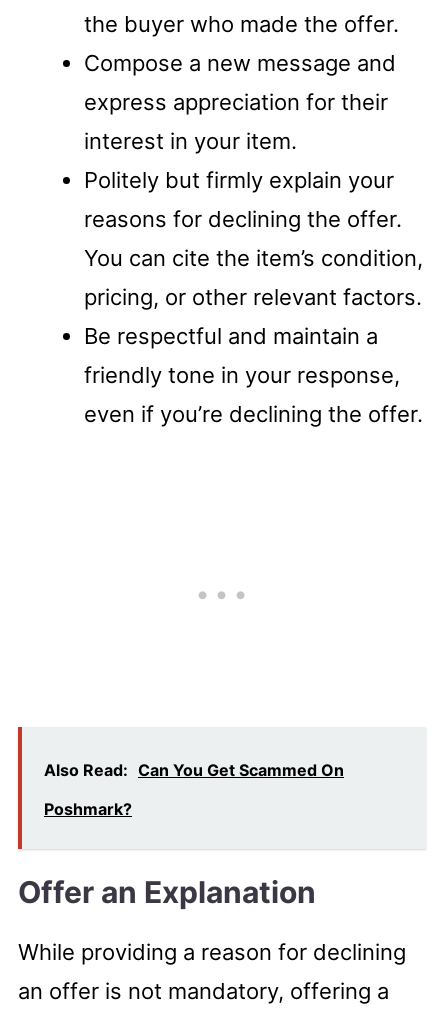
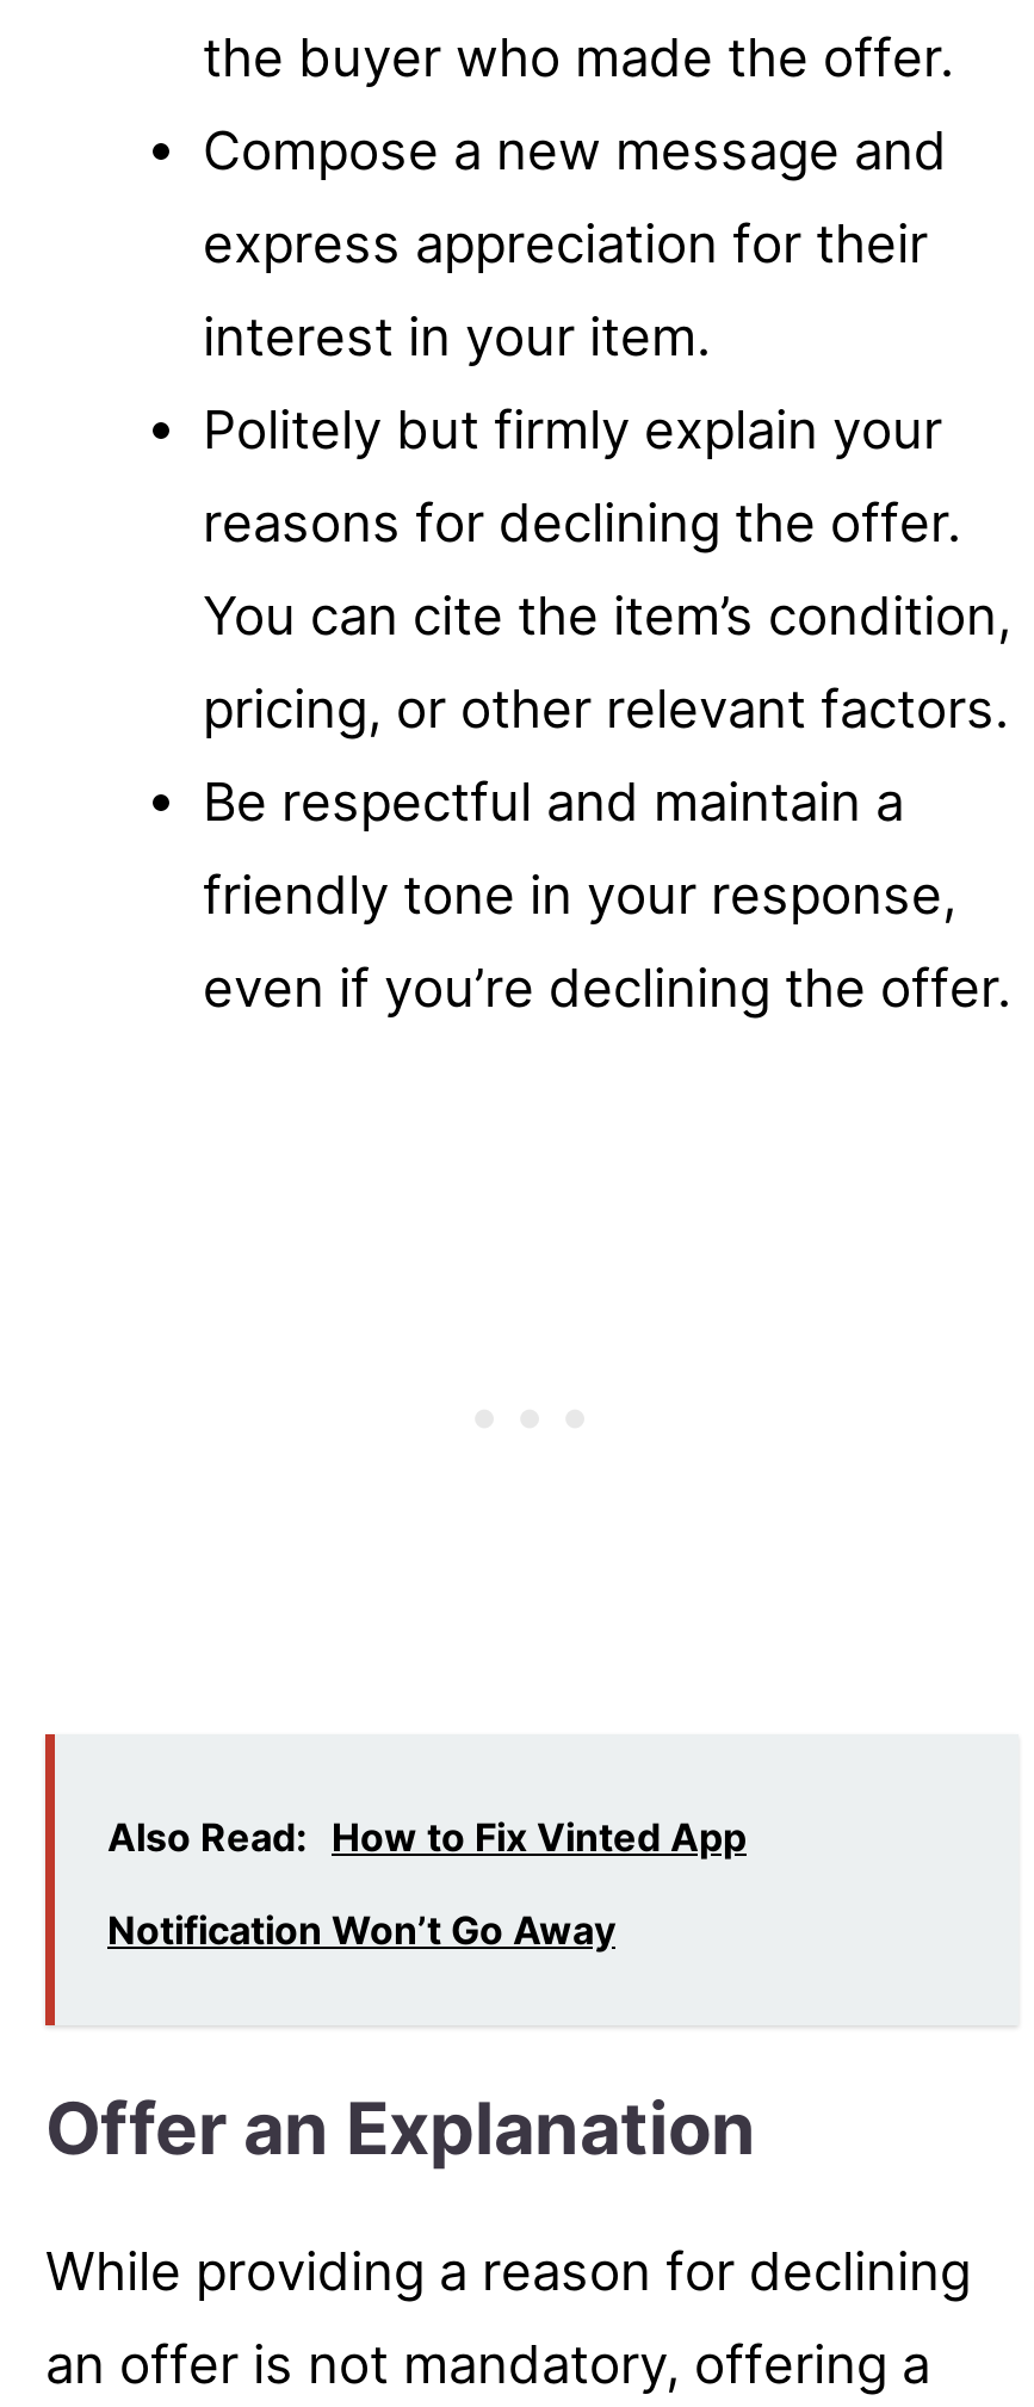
[44,759,344,779] Also Read: Can You Get Scammed On -> [107,1812,747,1860] Also Read: How to Fix Vinted App
[44,798,132,818] Poshmark? -> [107,1905,615,1953] Notification Won’t Go Away

